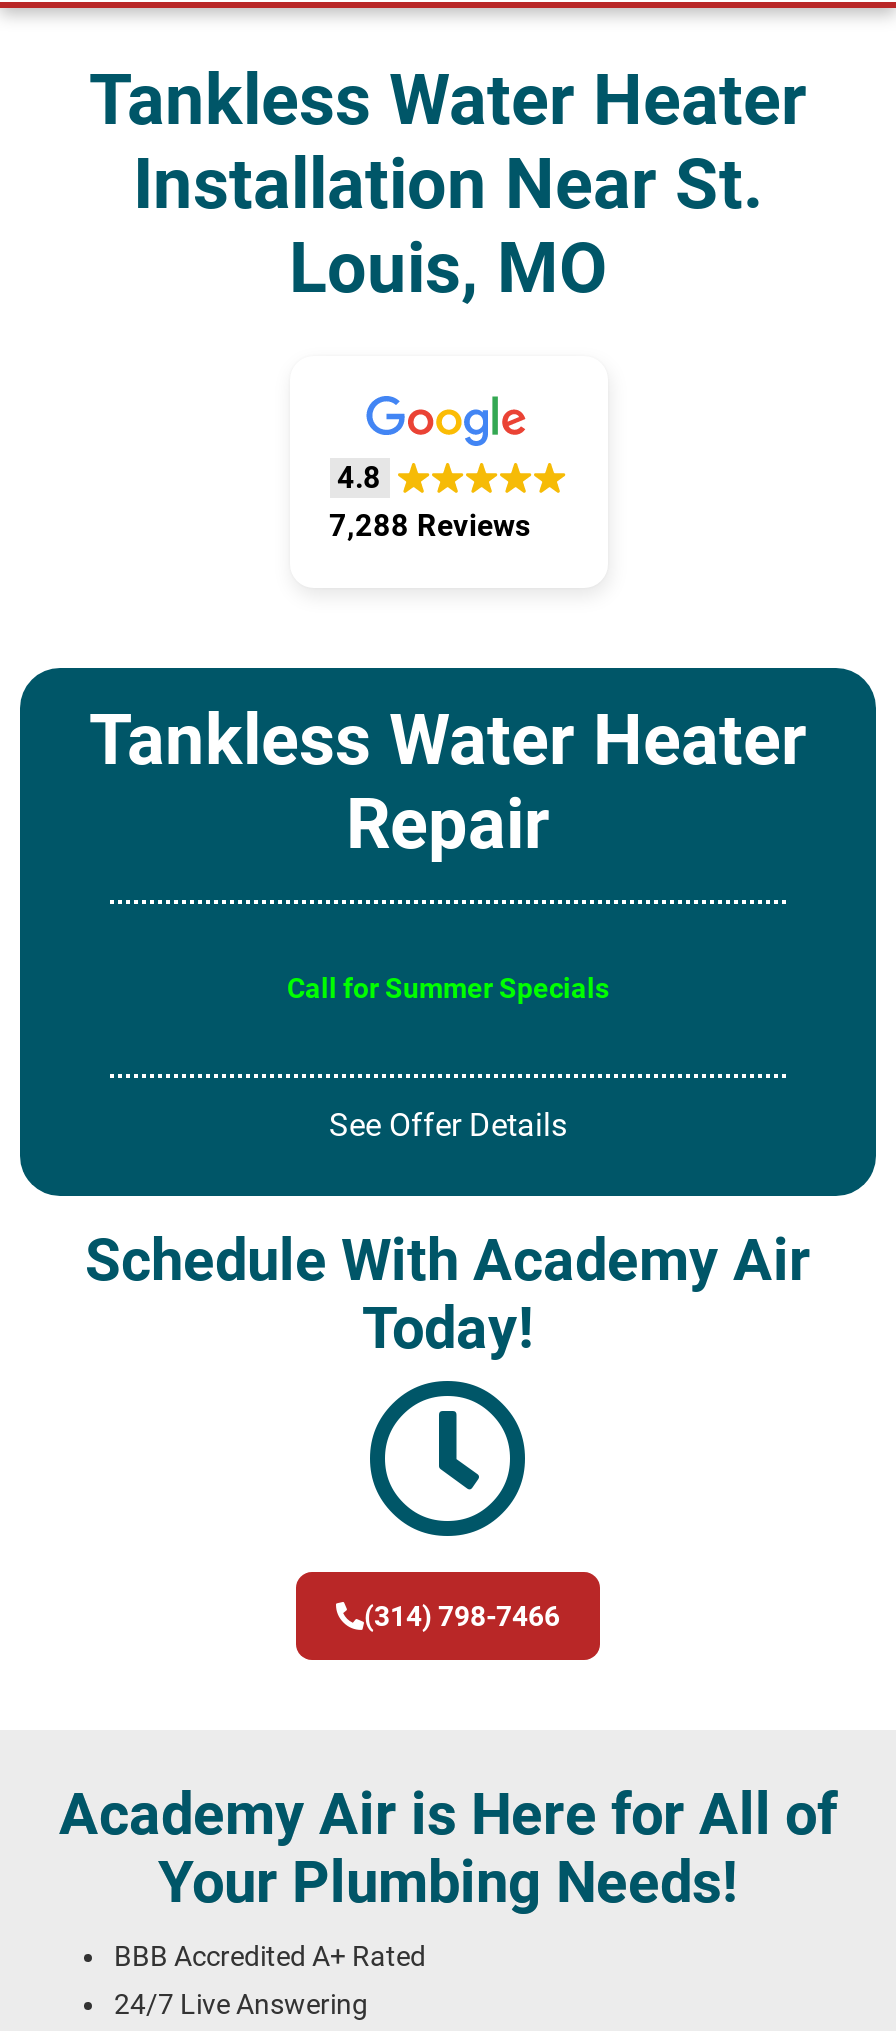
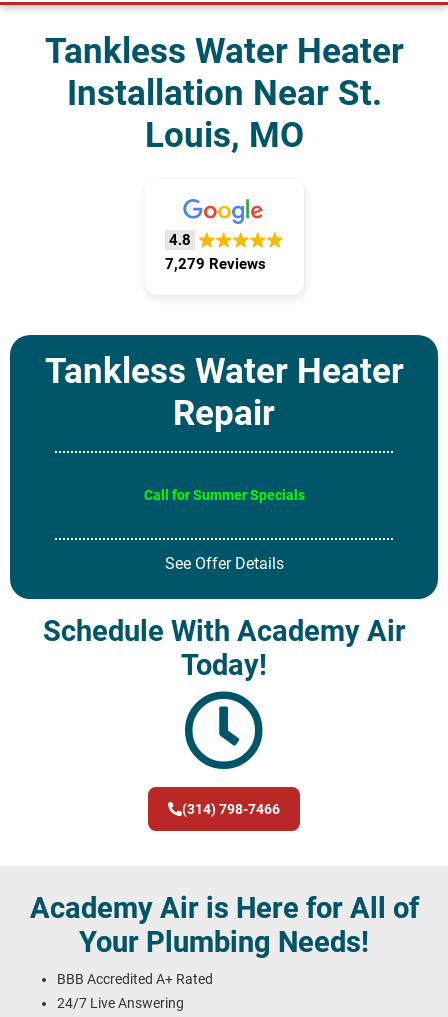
[329,508,531,544] 7,288 Reviews -> [164,255,265,273] 7,279 Reviews

